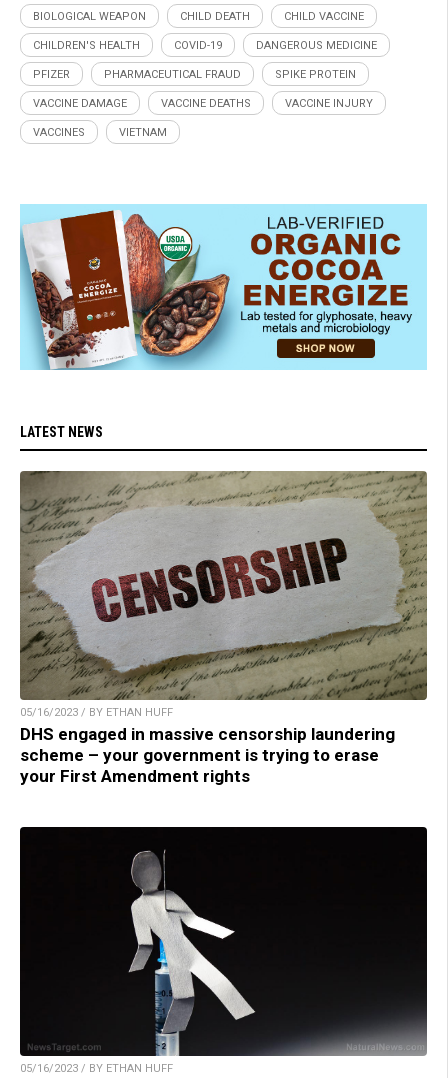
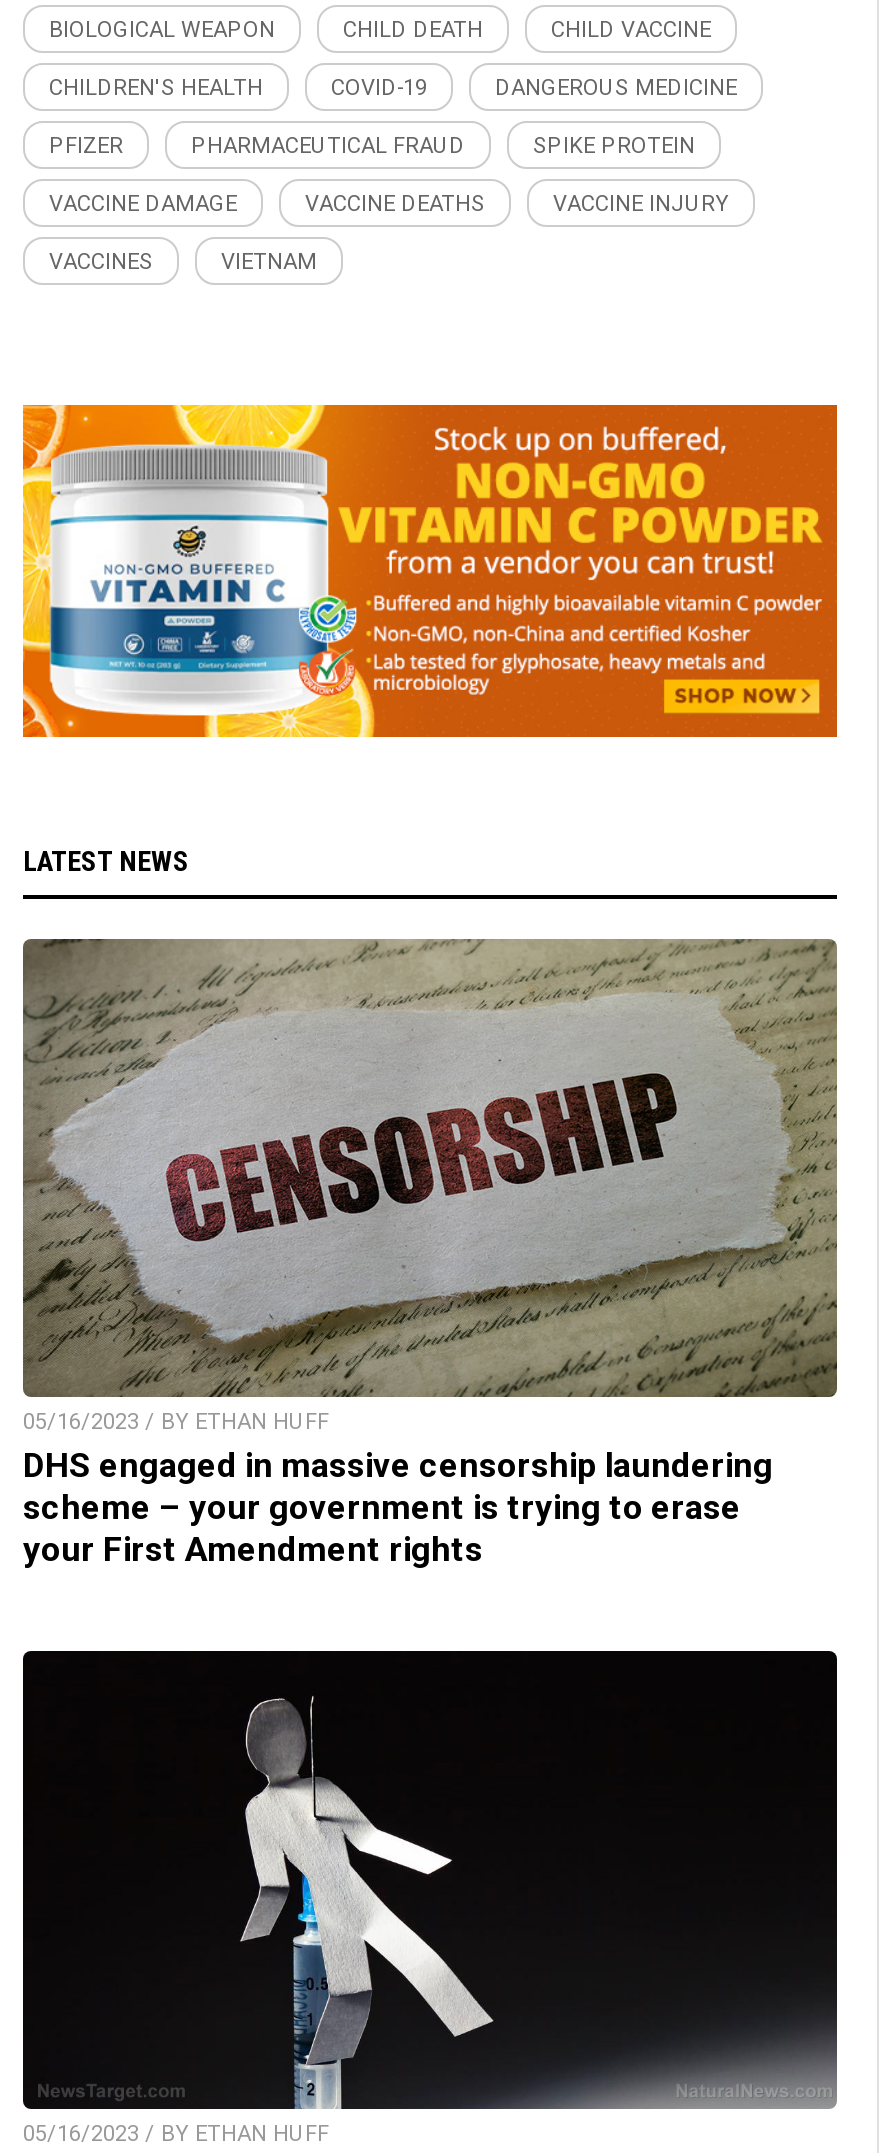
[19,204,427,371] [image] -> [21,403,839,739] [image]

